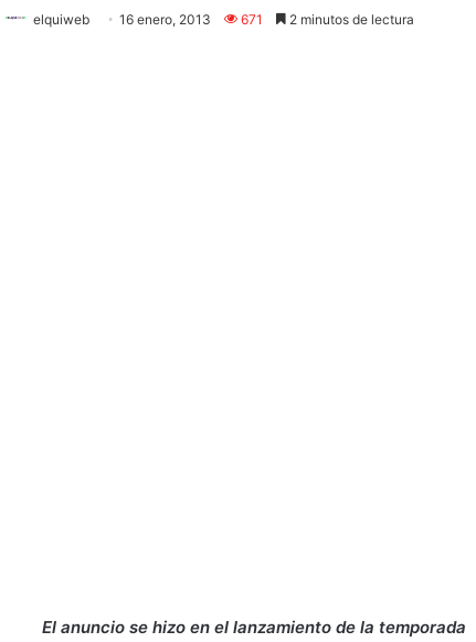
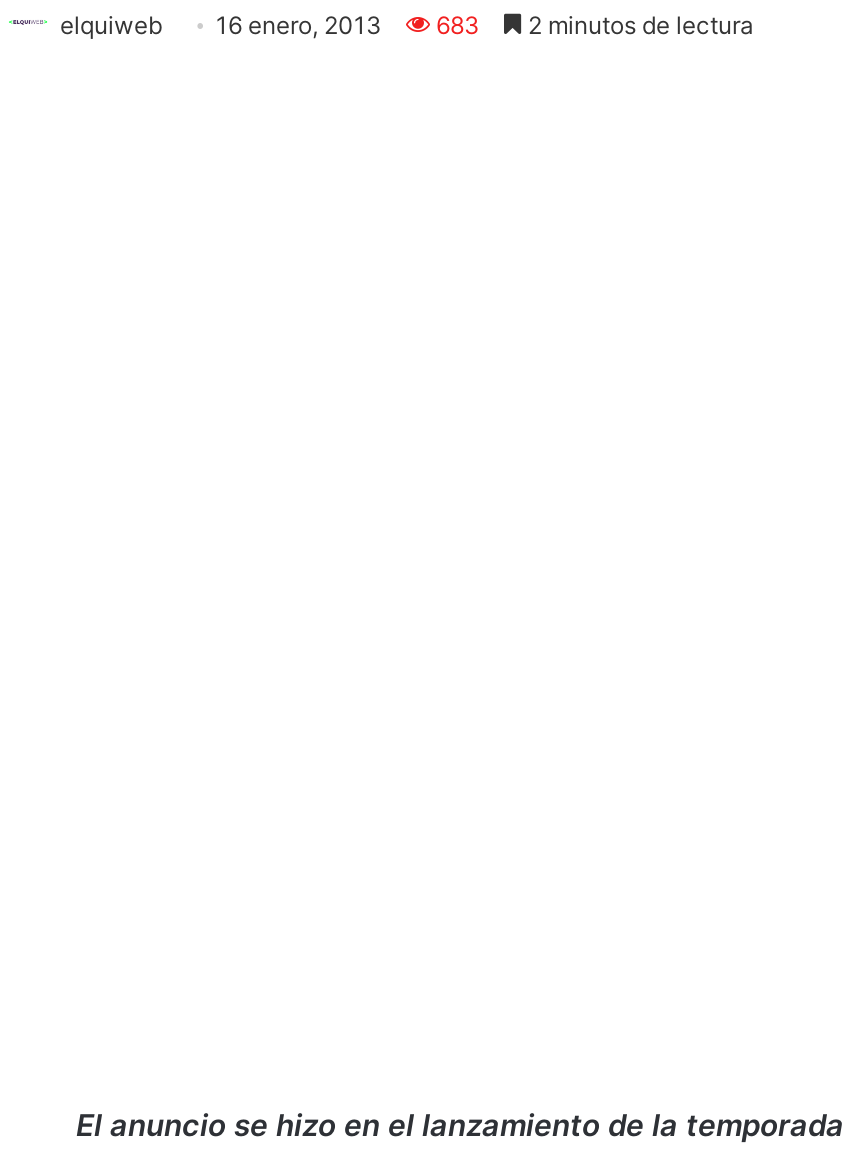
[33,11,414,28] elquiweb 16 enero, 2013 671 2 minutos de lectura -> [60,10,754,40] elquiweb 16 enero, 2013 683 2 minutos de lectura

